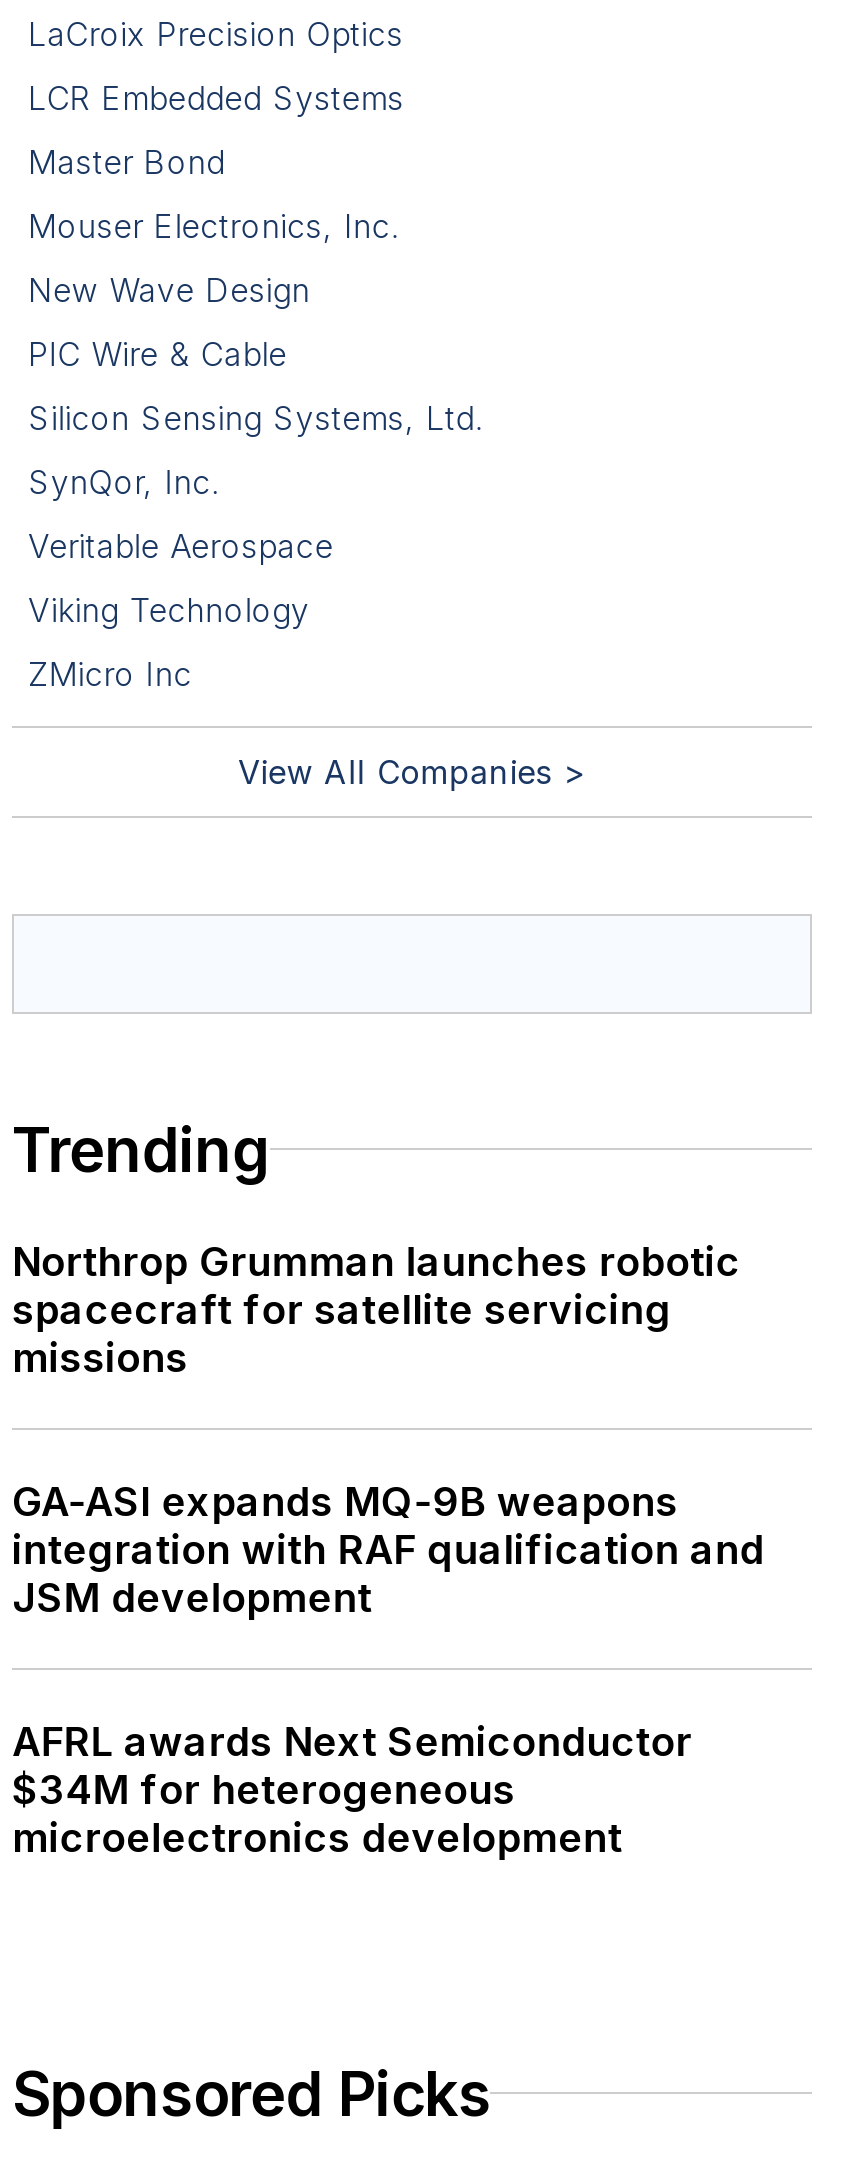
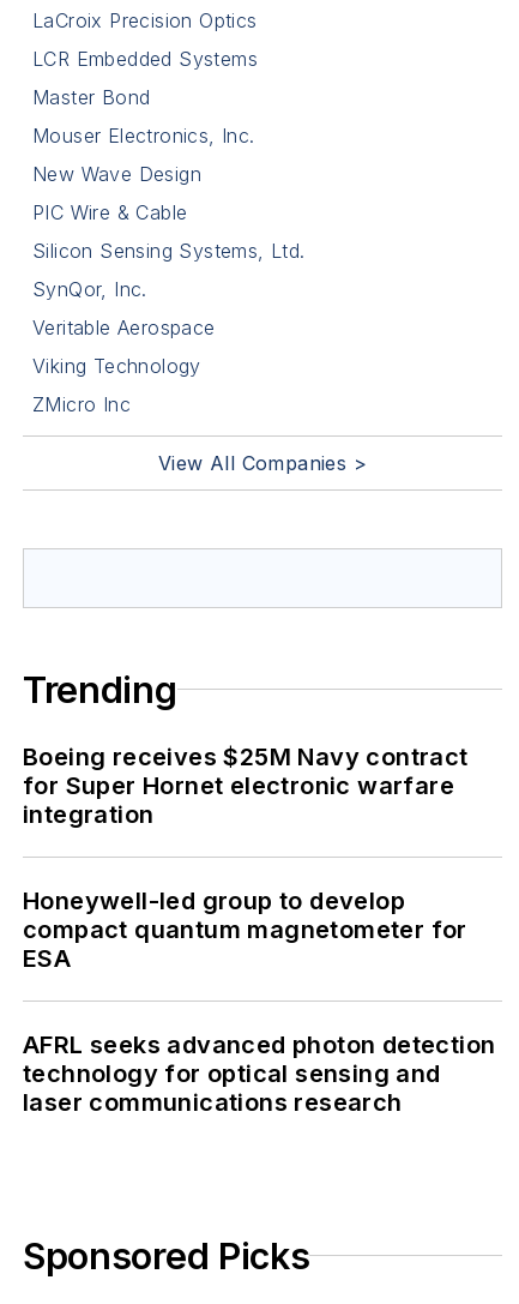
[12,1238,740,1382] Northrop Grumman launches robotic | spacecraft for satellite servicing | missions -> [23,742,468,829] Boeing receives $25M Navy contract | for Super Hornet electronic warfare | integration
[12,1478,764,1622] GA-ASI expands MQ-9B weapons | integration with RAF qualification and | JSM development -> [23,886,467,973] Honeywell-led group to develop | compact quantum magnetometer for | ESA
[12,1718,692,1862] AFRL awards Next Semiconductor | $34M for heterogeneous | microelectronics development -> [23,1030,496,1117] AFRL seeks advanced photon detection | technology for optical sensing and | laser communications research

